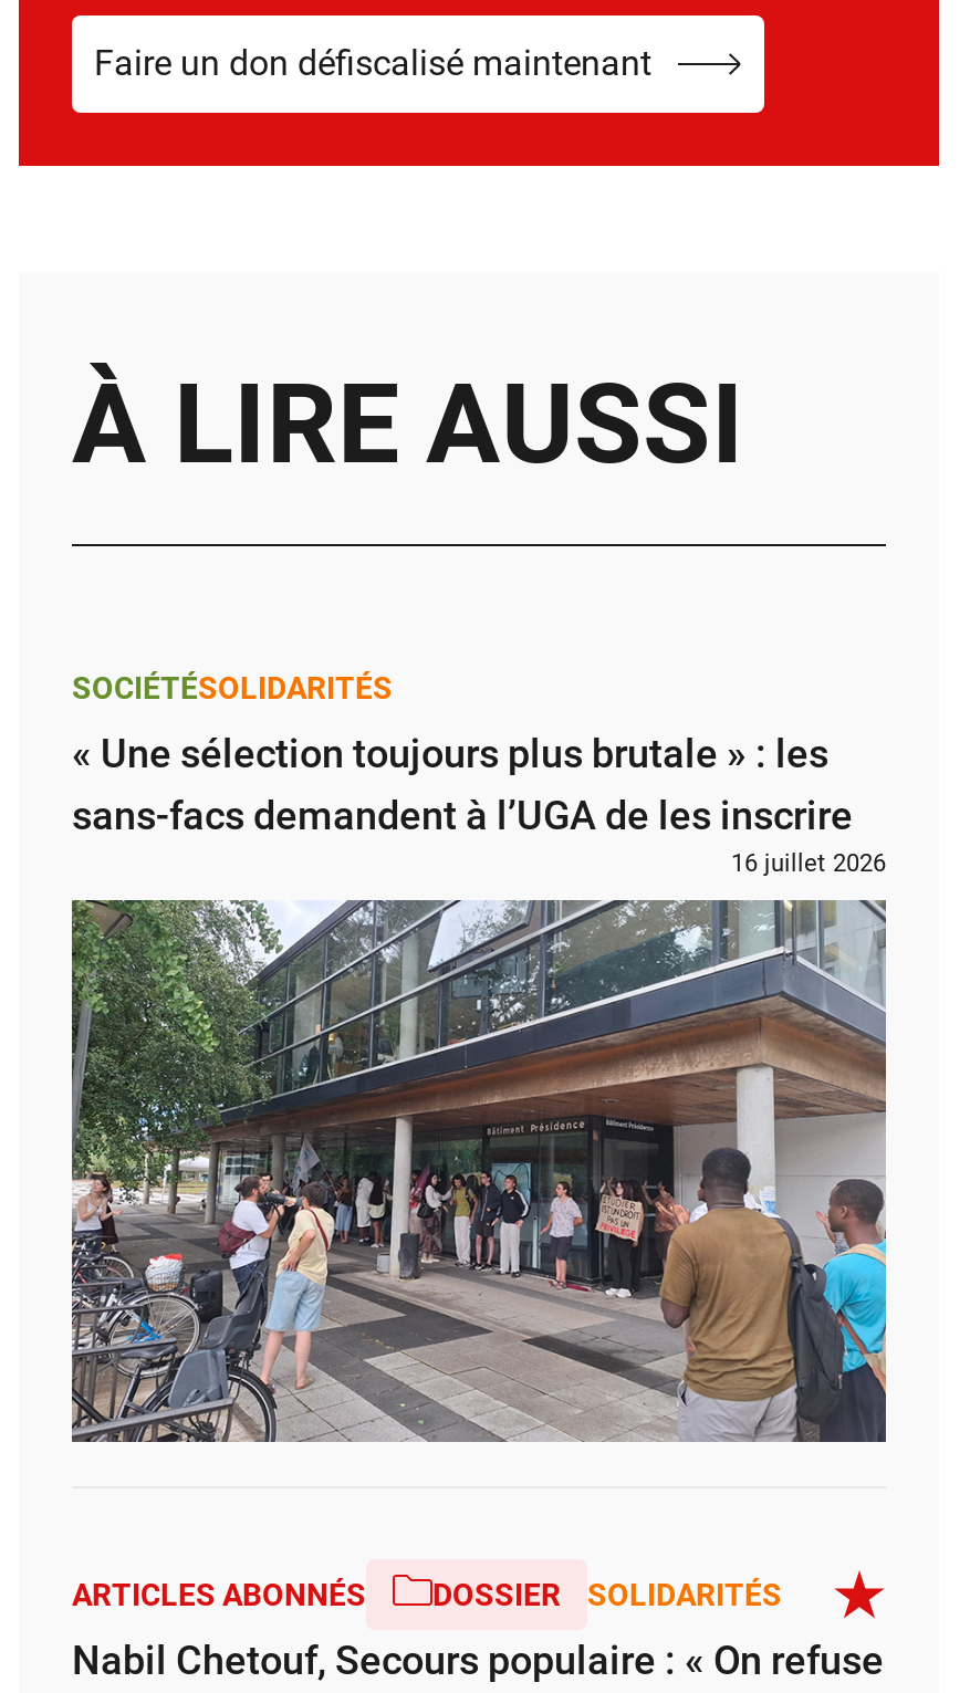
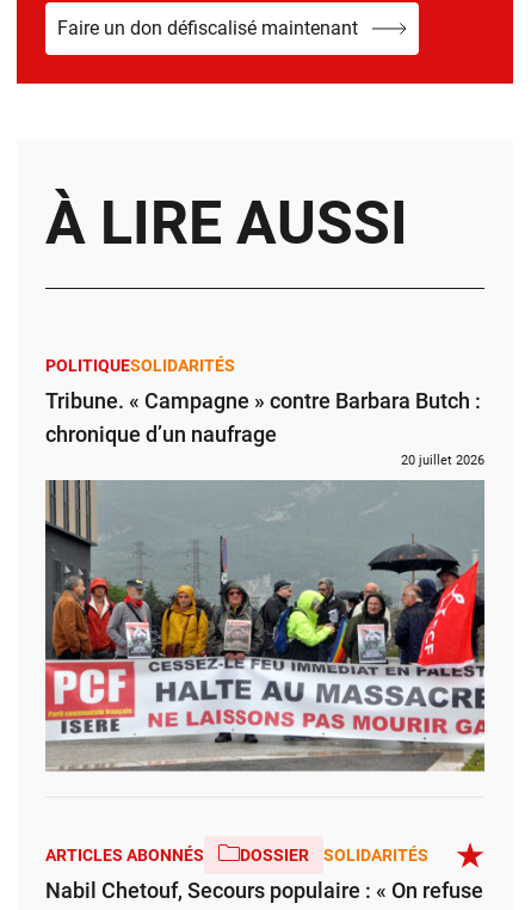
[72,670,393,705] SOCIÉTÉSOLIDARITÉS -> [45,356,235,375] POLITIQUESOLIDARITÉS
[72,730,886,878] « Une sélection toujours plus brutale » : les | sans-facs demandent à l’UGA de les inscrire | 16 juillet 2026 -> [45,388,484,468] Tribune. « Campagne » contre Barbara Butch : | chronique d’un naufrage | 20 juillet 2026
[70,900,888,1444] [image] -> [44,480,486,773] [image]

